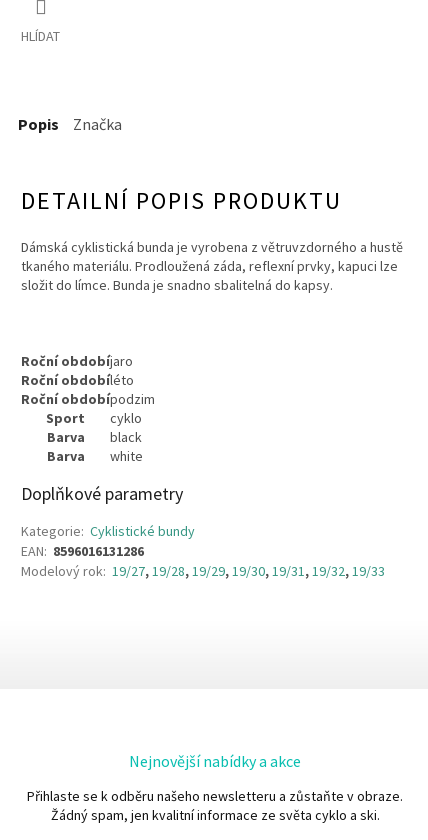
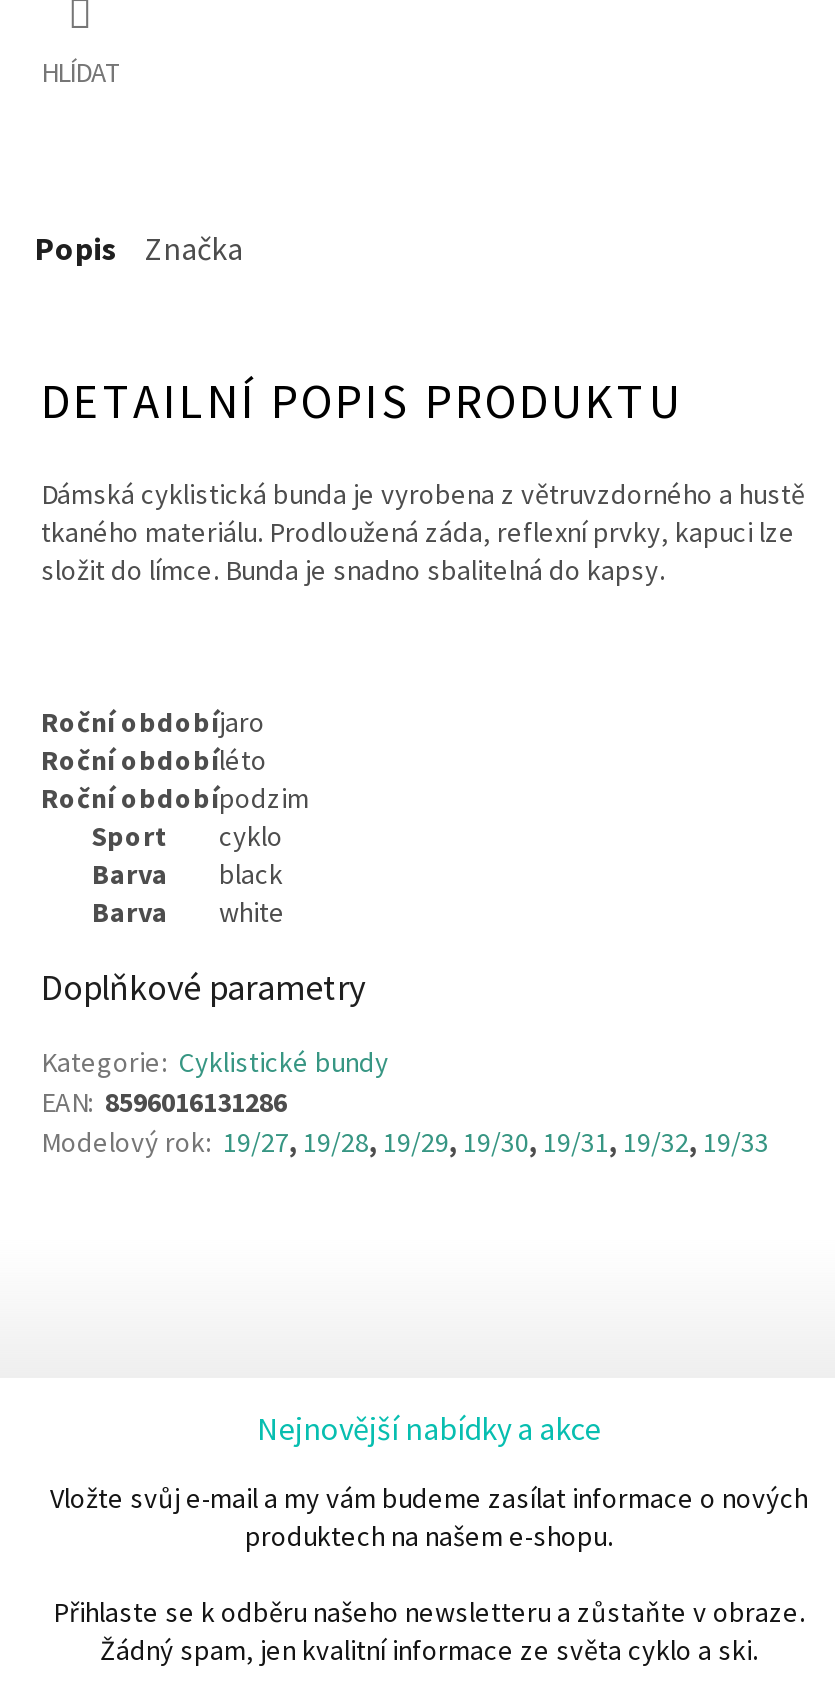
moved [129,751,301,771] -> [257,1408,601,1448]: Nejnovější nabídky a akce
none -> [50,1480,808,1554] Vložte svůj e-mail a my vám budeme zasílat informace o nových | produktech na našem e-shopu.

